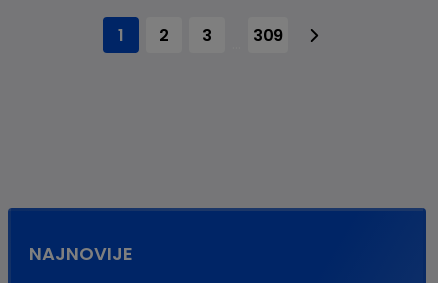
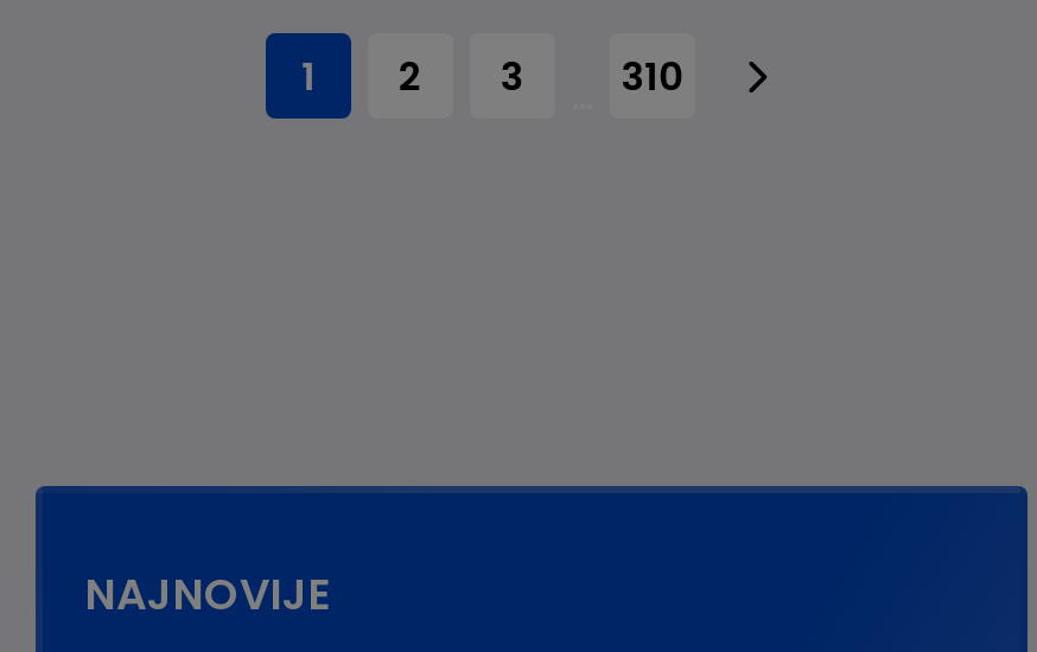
[118,24,283,55] 1 2 3 ... 309 -> [302,49,683,124] 1 2 3 ... 310

